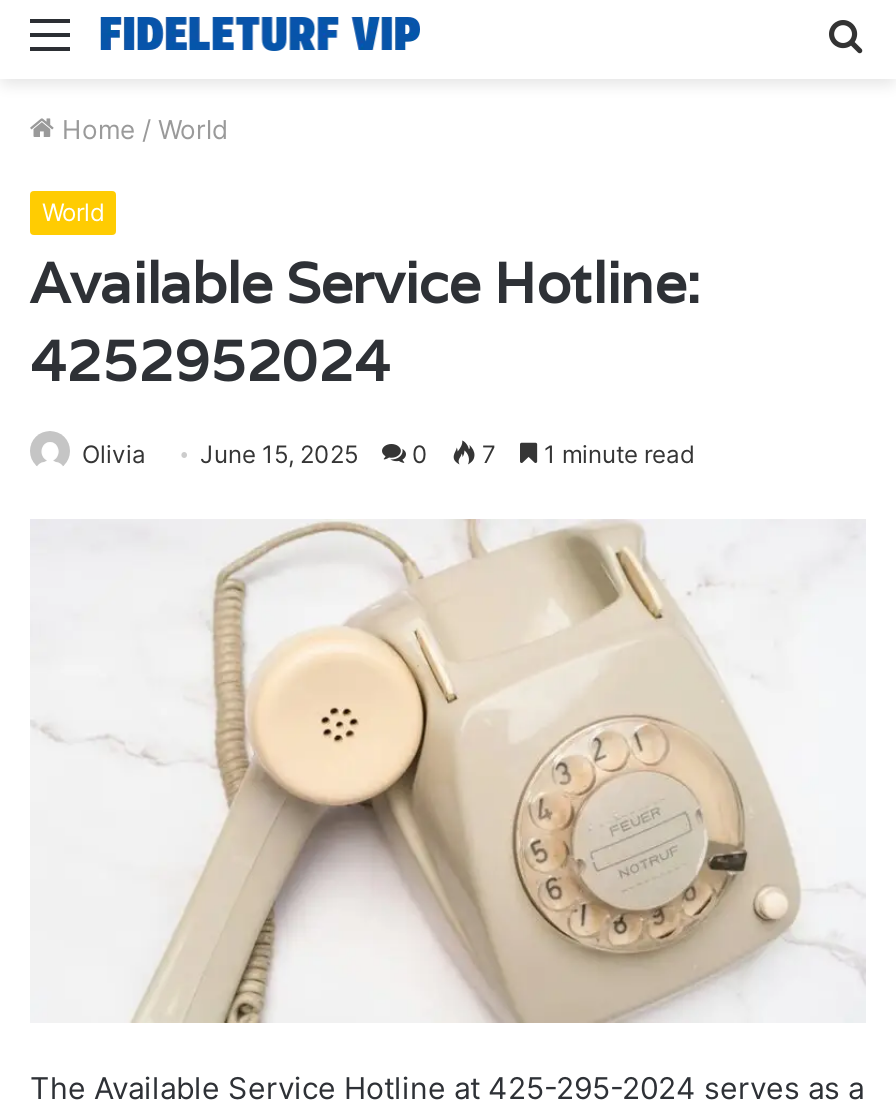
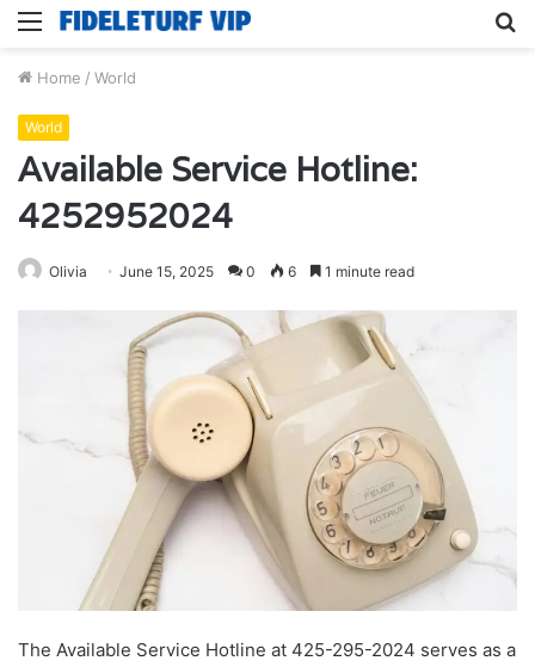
[82,439,694,469] Olivia June 15, 2025 0 7 1 minute read -> [49,262,414,280] Olivia June 15, 2025 0 6 1 minute read

